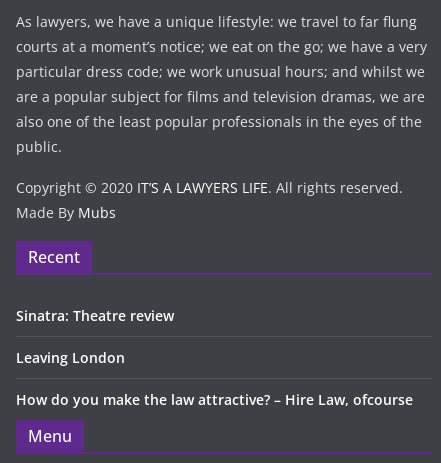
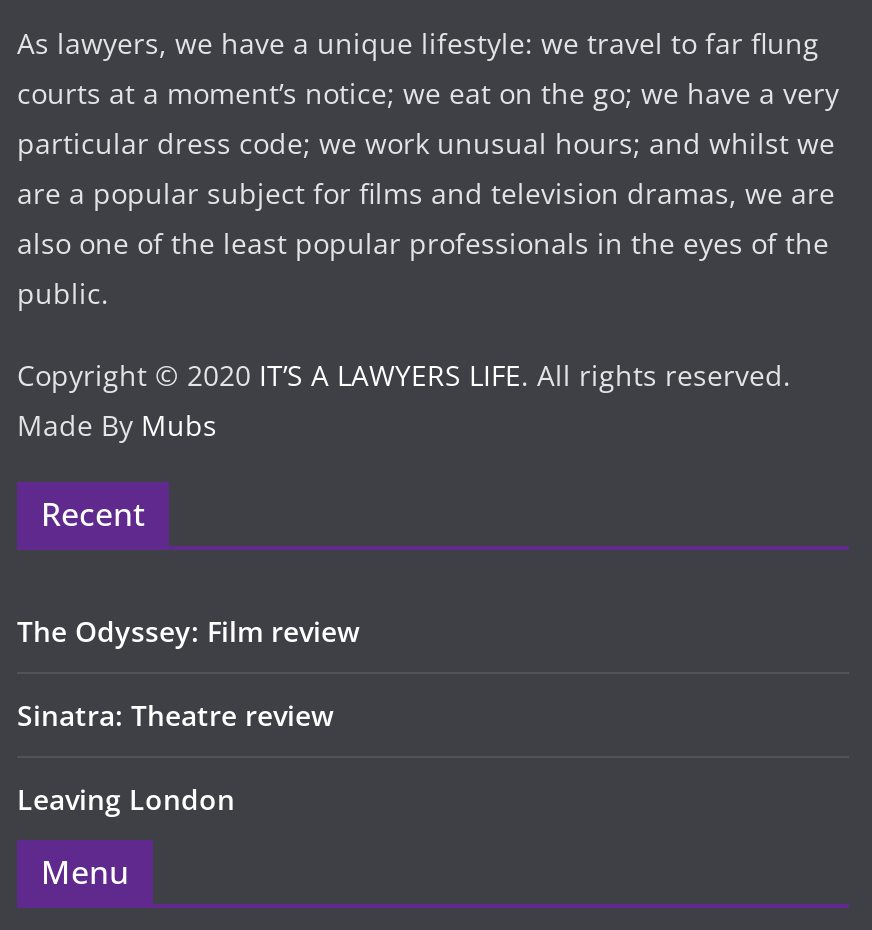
none -> [17,613,359,651] The Odyssey: Film review
moved [16,306,174,367] -> [17,697,333,819]: Sinatra: Theatre review | Leaving London
[16,390,413,409] How do you make the law attractive? – Hire Law, ofcourse -> none

